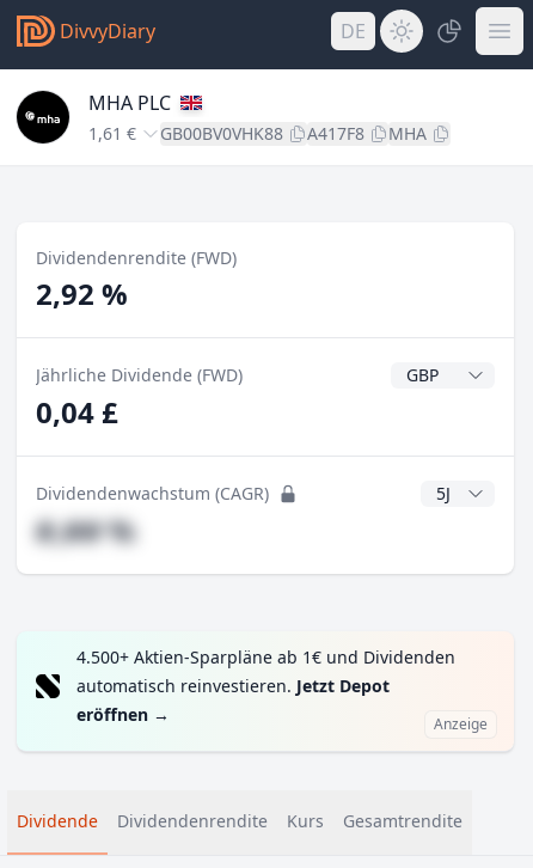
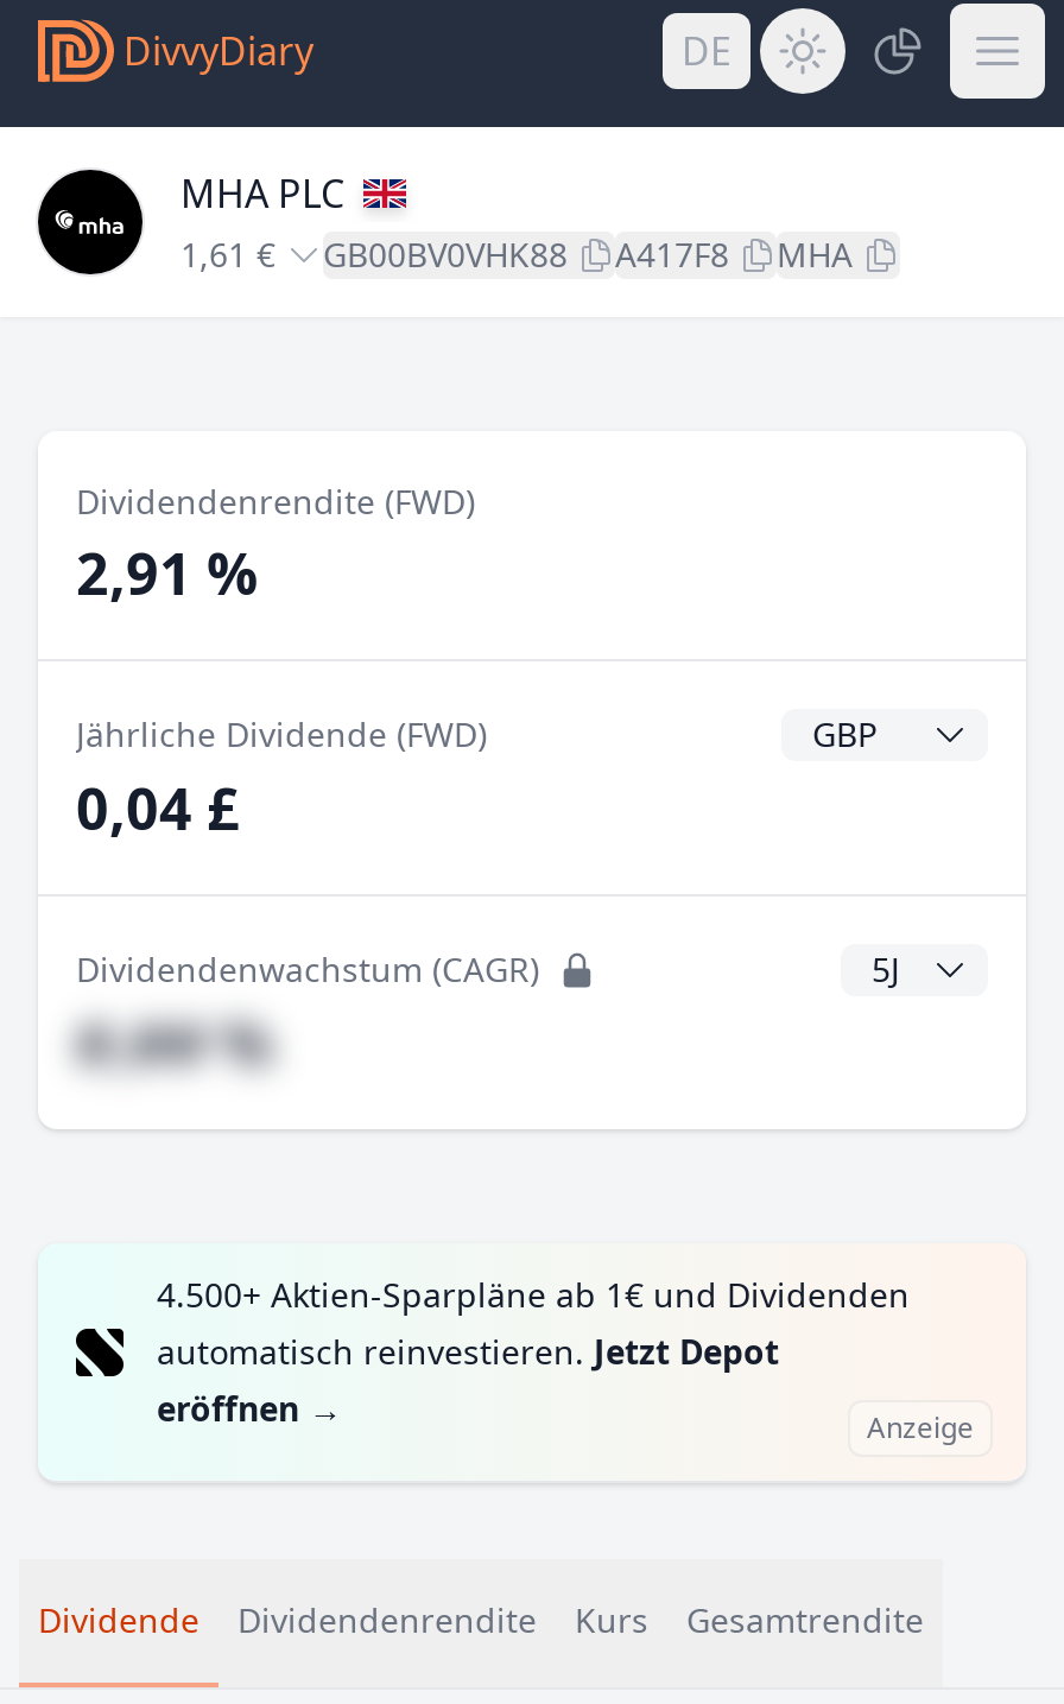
[36,274,128,313] 2,92 % -> [76,533,259,612] 2,91 %

